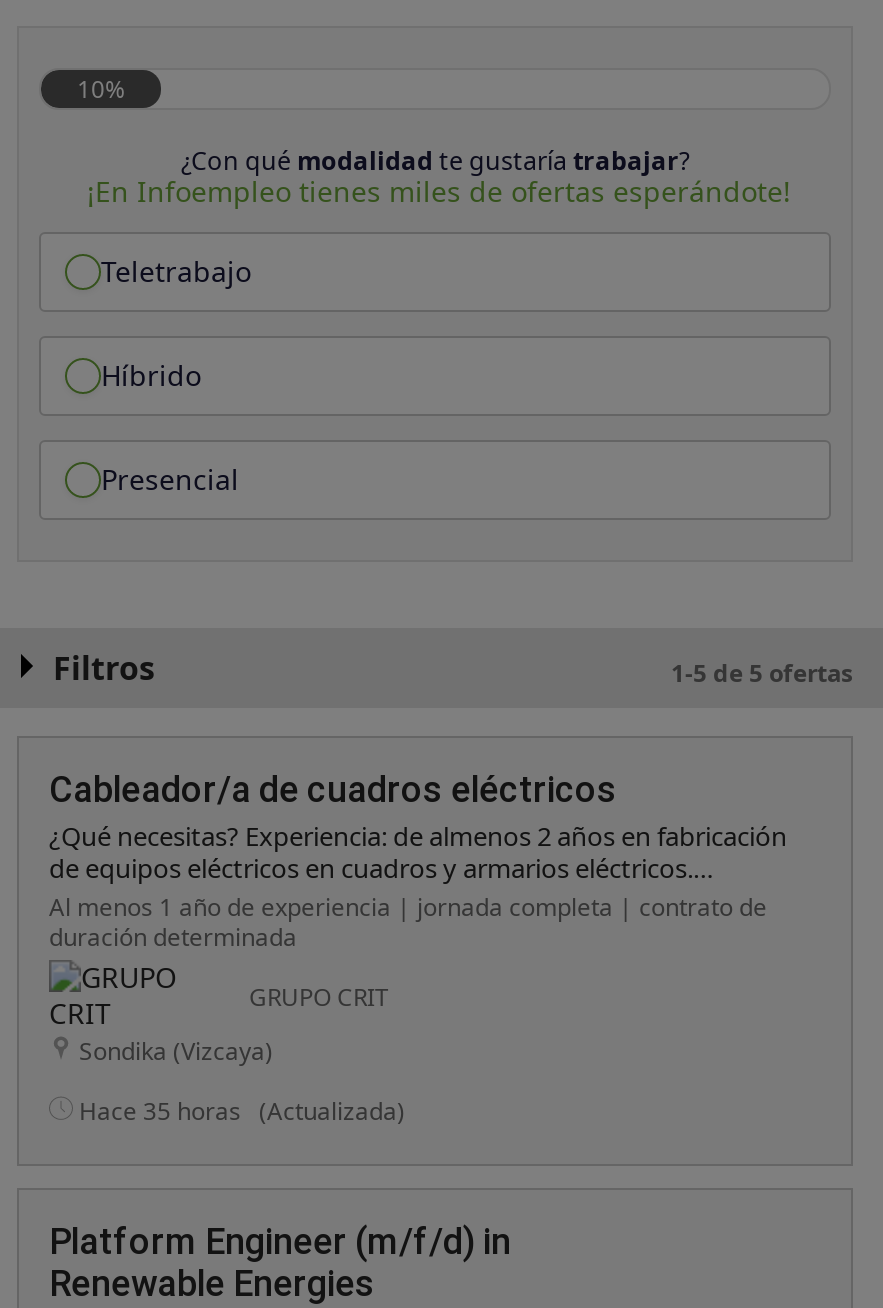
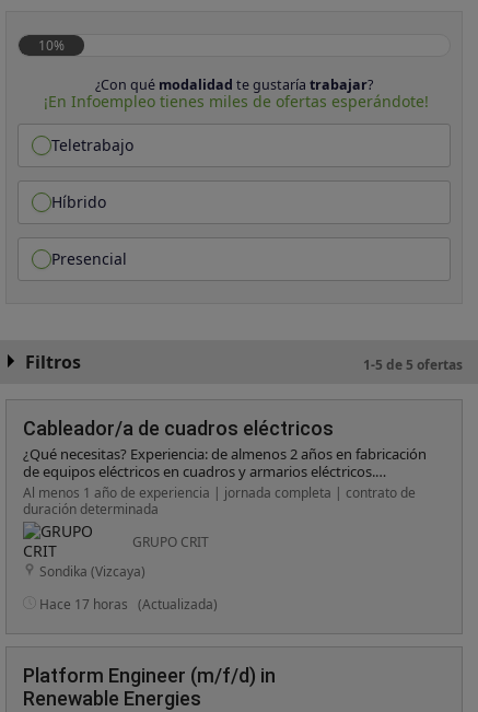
[79,1094,405,1128] Hace 35 horas (Actualizada) -> [39,595,218,614] Hace 17 horas (Actualizada)

